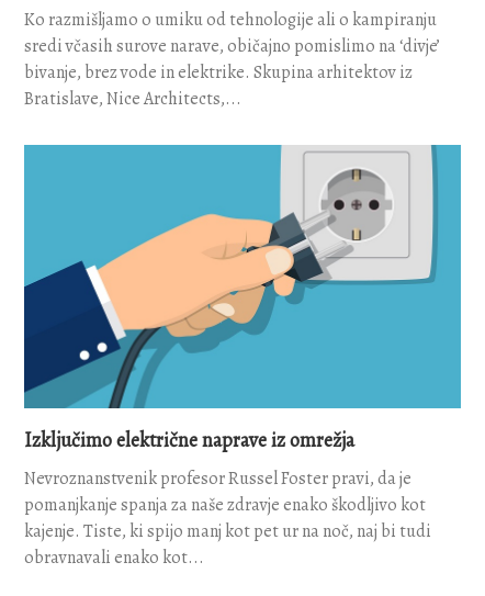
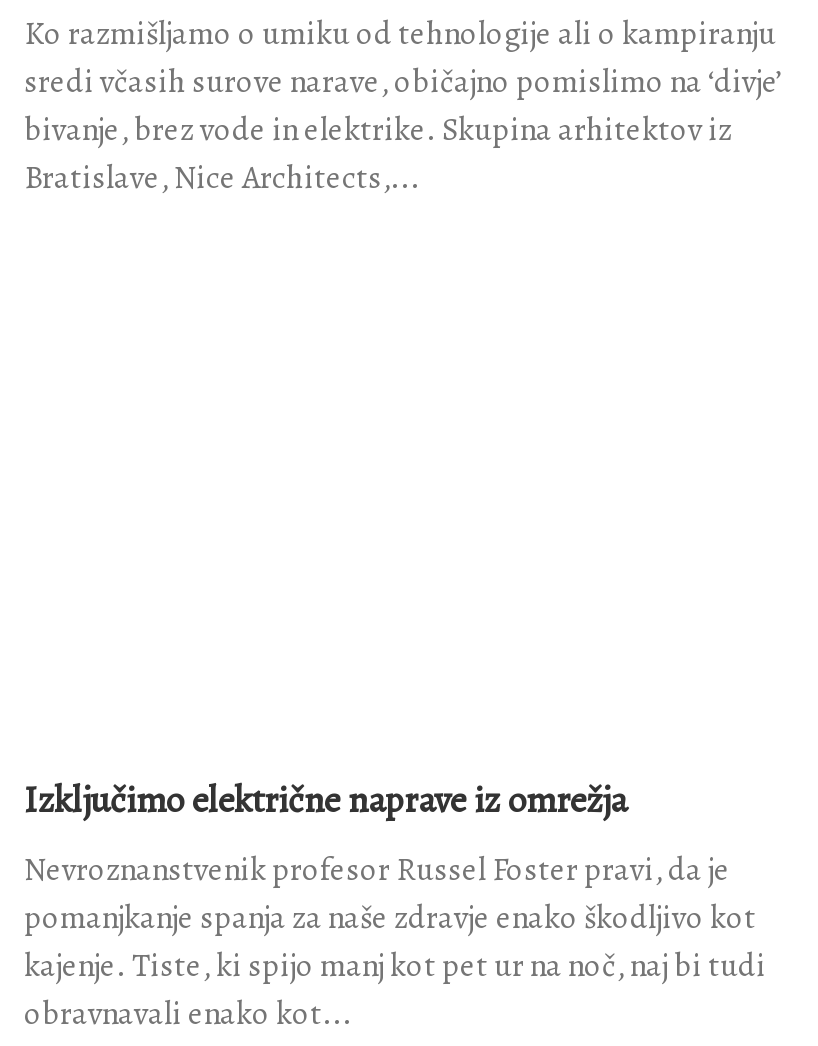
[23,144,462,409] [image] -> none

